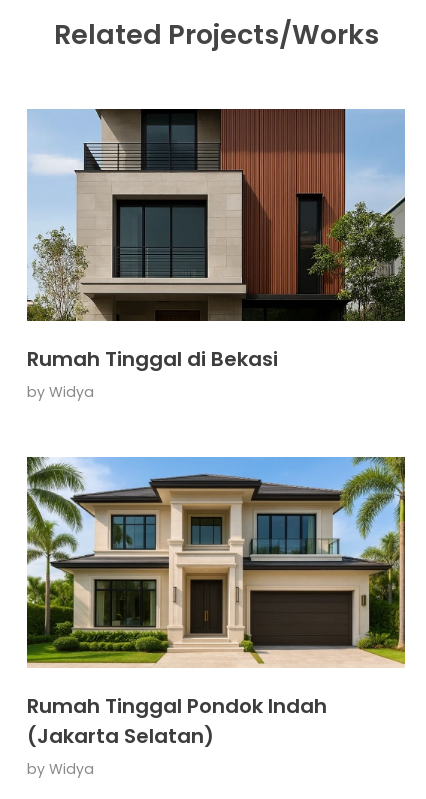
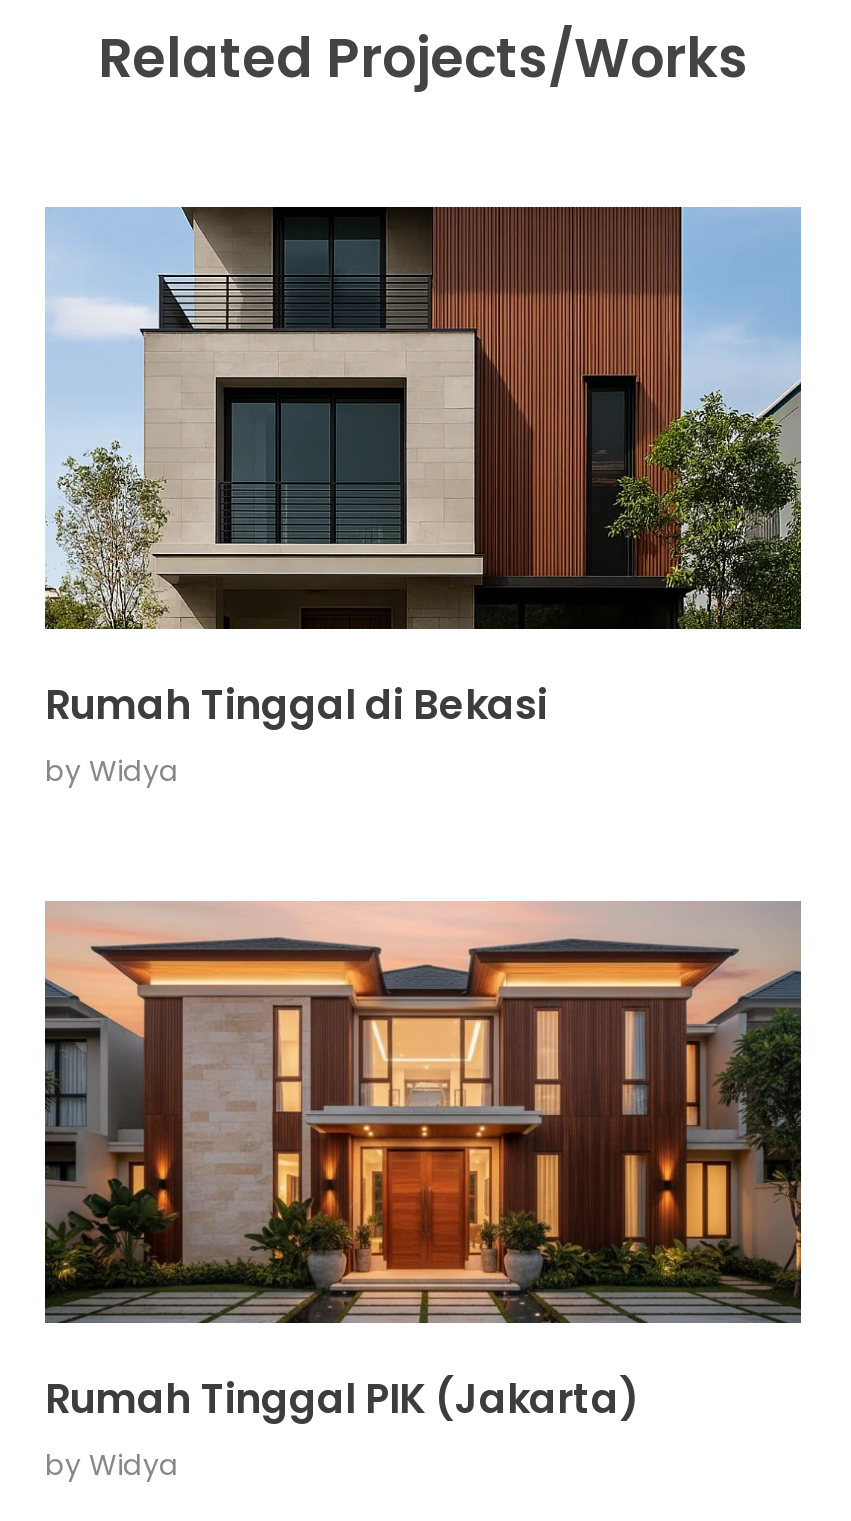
[26,456,405,750] [image] | Rumah Tinggal Pondok Indah | (Jakarta Selatan) -> [43,901,803,1428] [image] | Rumah Tinggal PIK (Jakarta)

